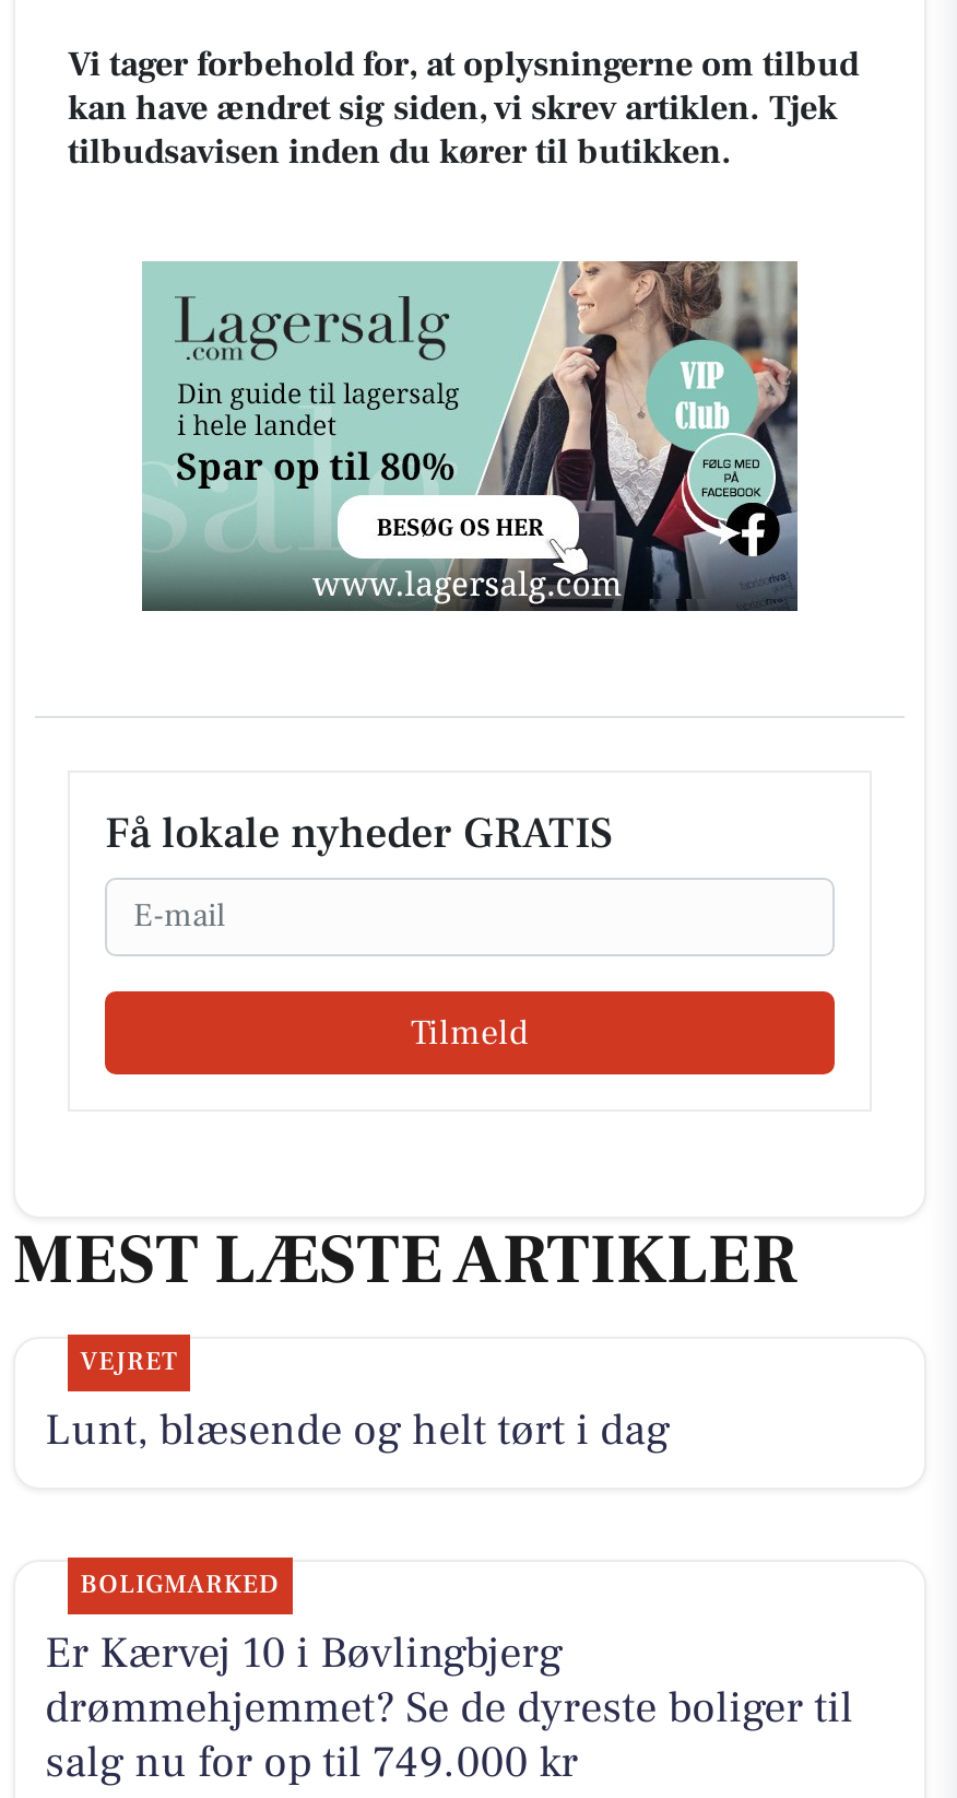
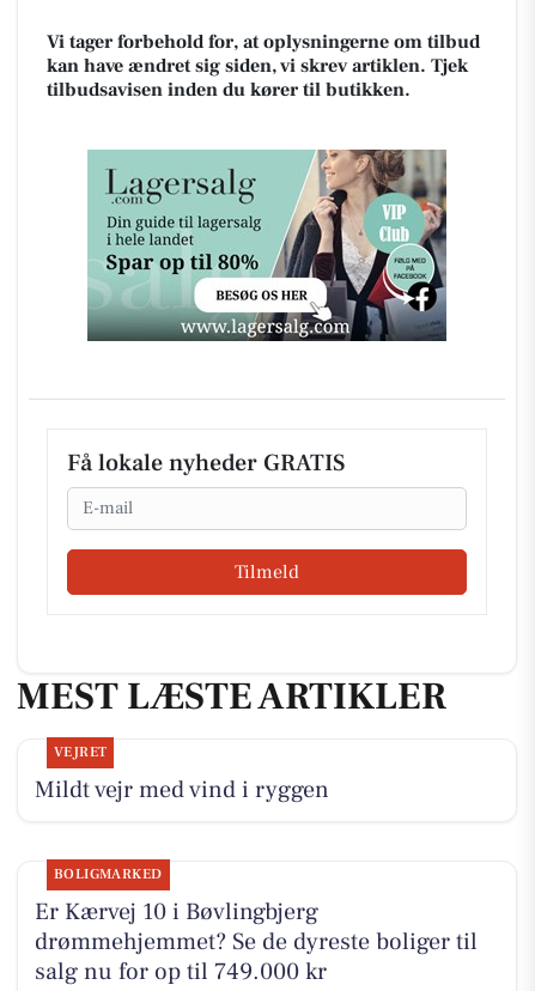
[45,1402,670,1459] Lunt, blæsende og helt tørt i dag -> [34,774,329,805] Mildt vejr med vind i ryggen

